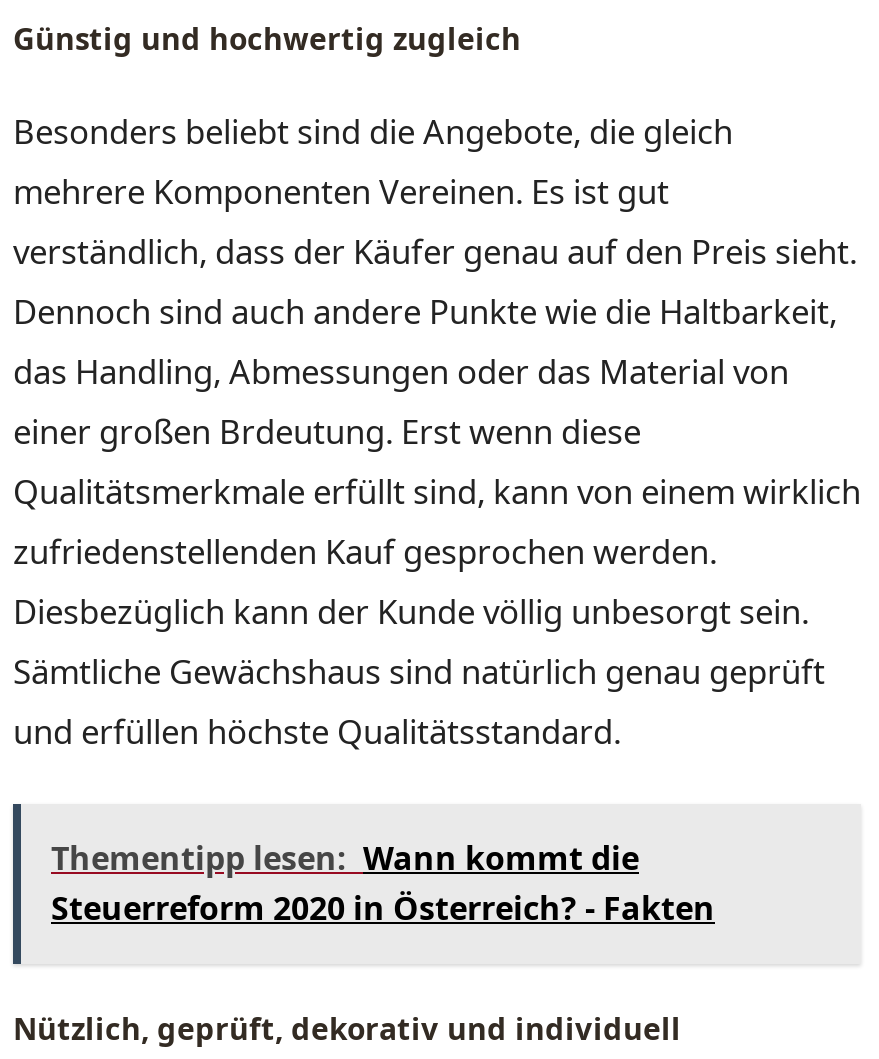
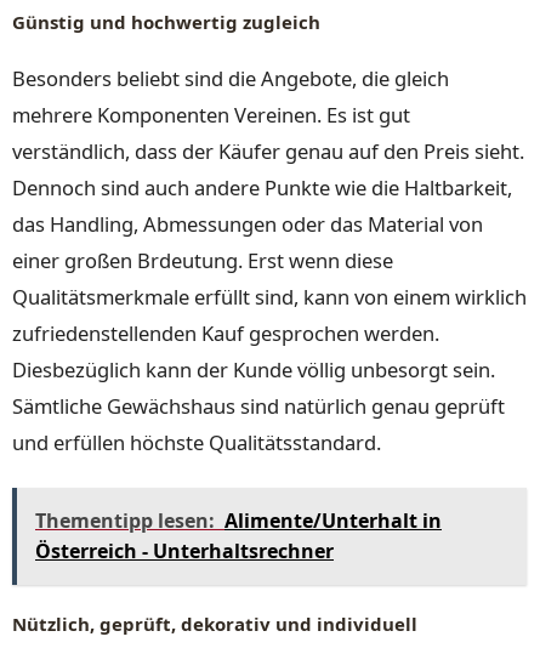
[51,837,715,931] Thementipp lesen: Wann kommt die | Steuerreform 2020 in Österreich? - Fakten -> [35,507,442,564] Thementipp lesen: Alimente/Unterhalt in | Österreich - Unterhaltsrechner

